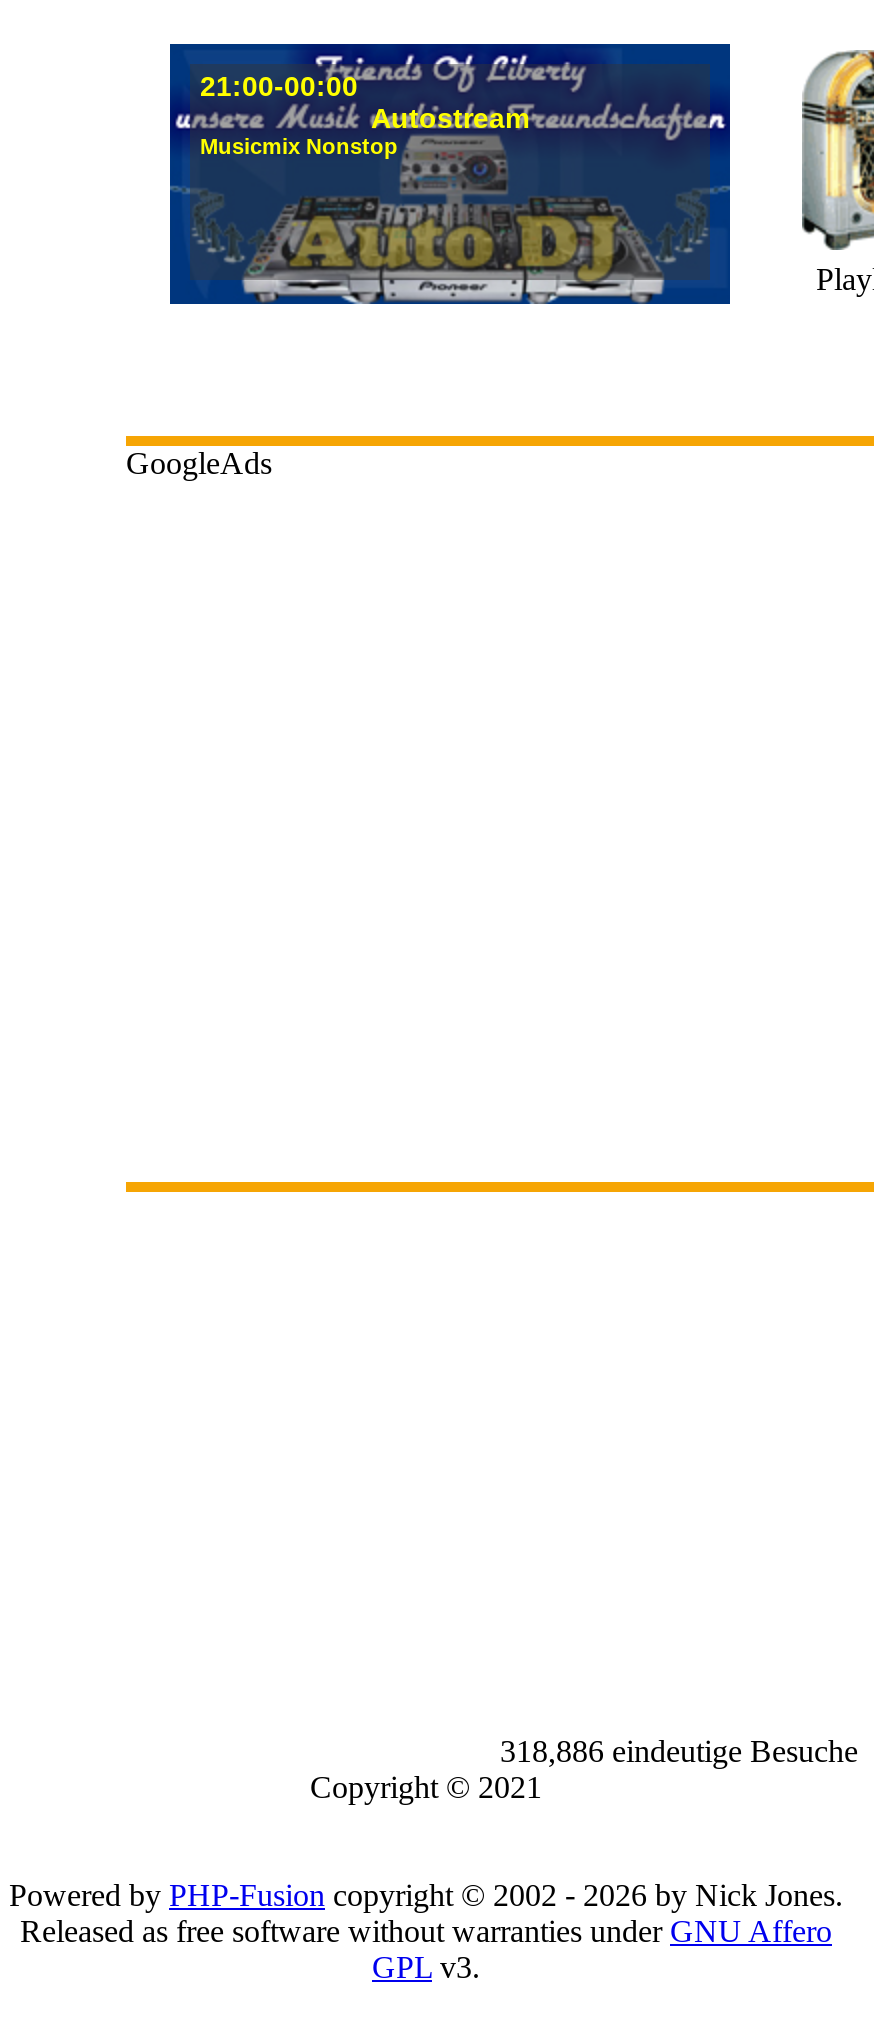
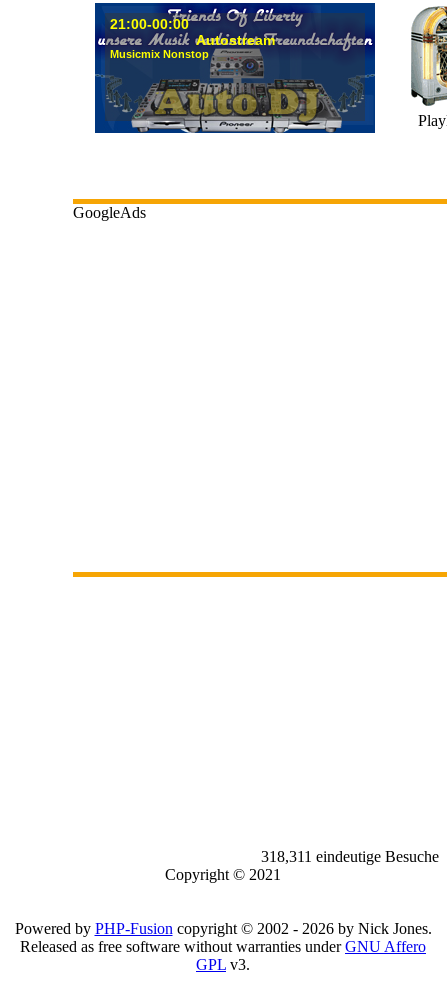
[500,1734,858,1768] 318,886 eindeutige Besuche -> [261,848,439,865] 318,311 eindeutige Besuche

